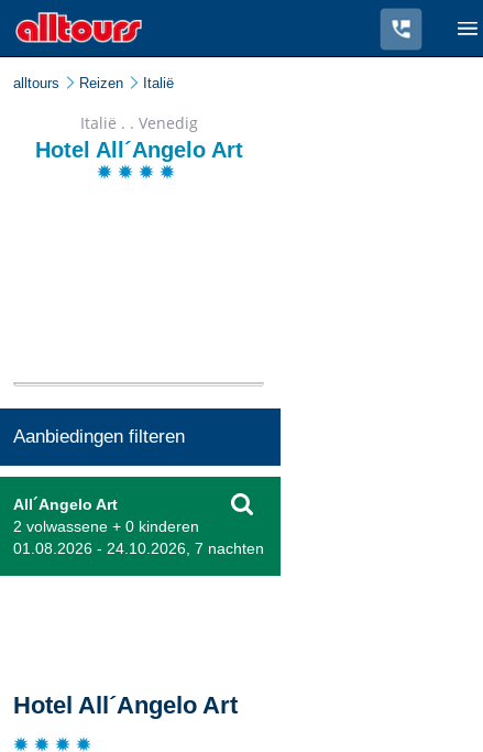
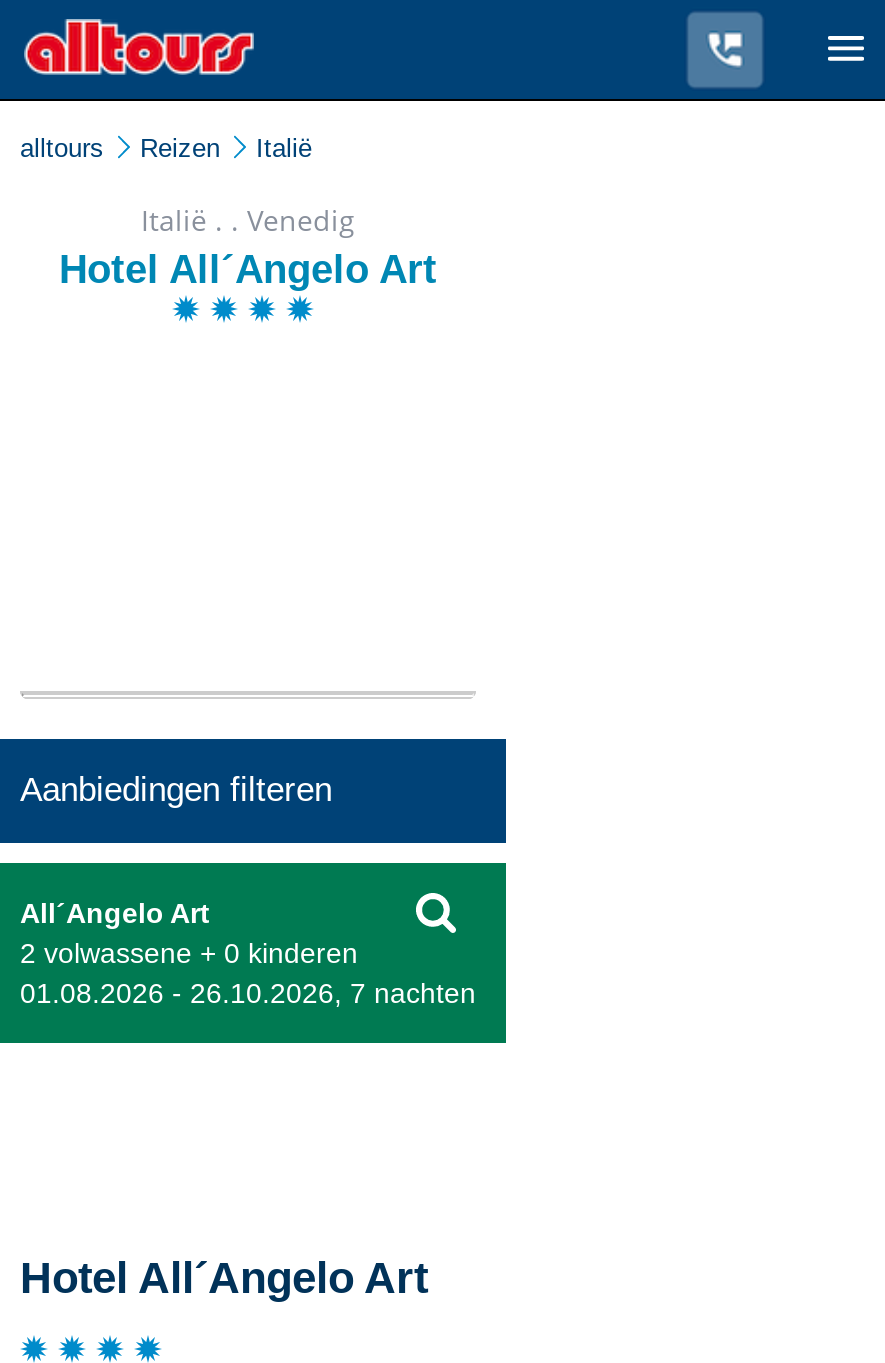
[13,540,264,557] 01.08.2026 - 24.10.2026, 7 nachten -> [20,977,476,1009] 01.08.2026 - 26.10.2026, 7 nachten

